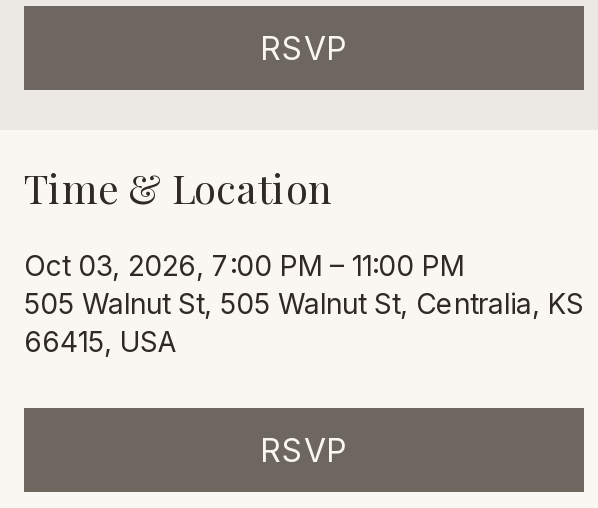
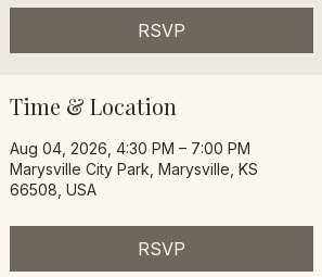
[24,248,584,358] Oct 03, 2026, 7:00 PM – 11:00 PM | 505 Walnut St, 505 Walnut St, Centralia, KS | 66415, USA -> [10,139,258,199] Aug 04, 2026, 4:30 PM – 7:00 PM | Marysville City Park, Marysville, KS | 66508, USA

